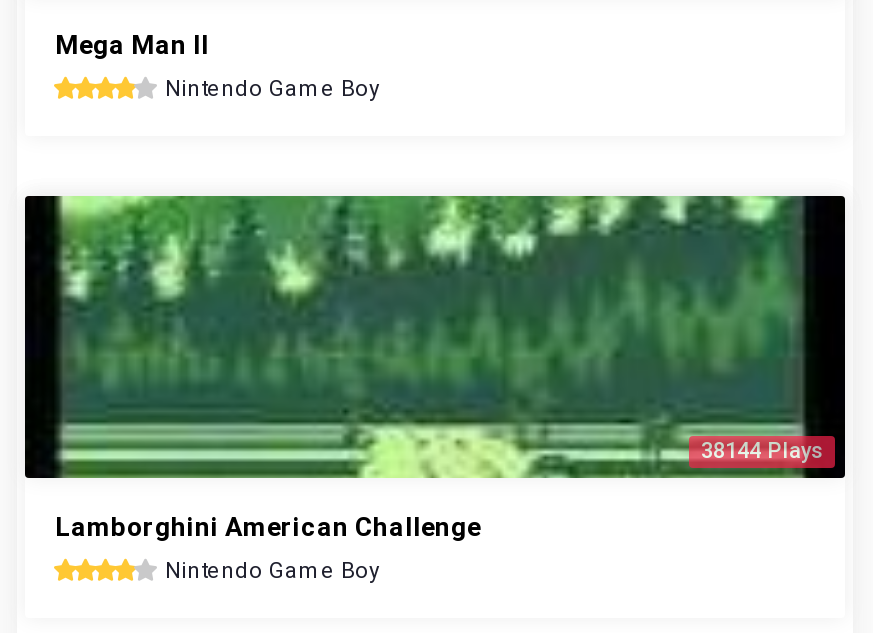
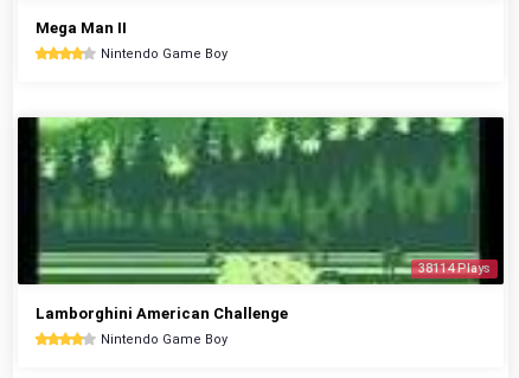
[701,438,823,464] 38144 Plays -> [418,261,491,276] 38114 Plays

